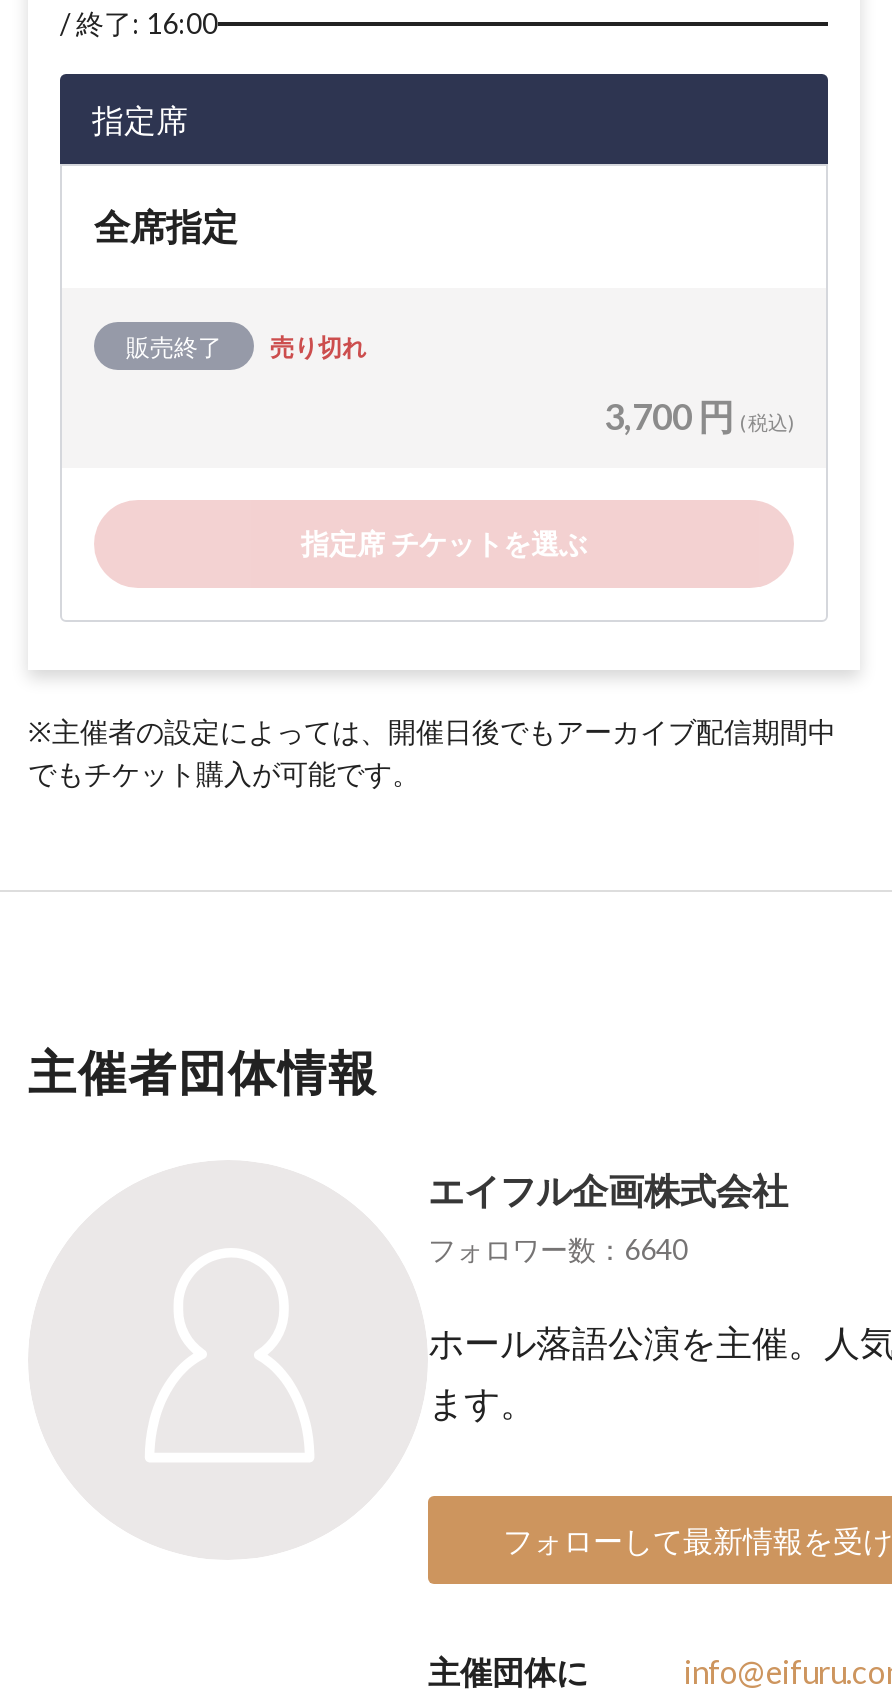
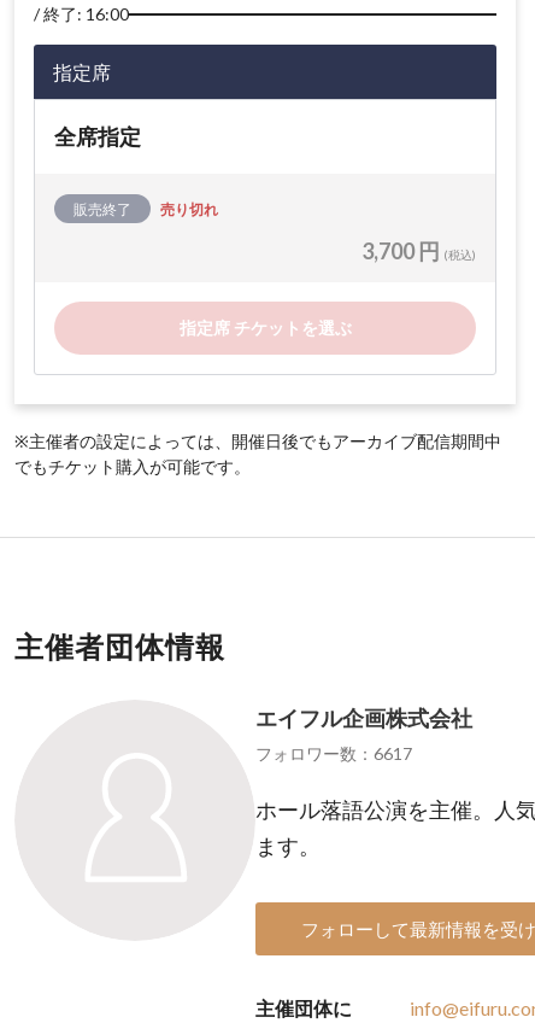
[428,1232,688,1266] フォロワー数：6640 -> [255,743,412,764] フォロワー数：6617

